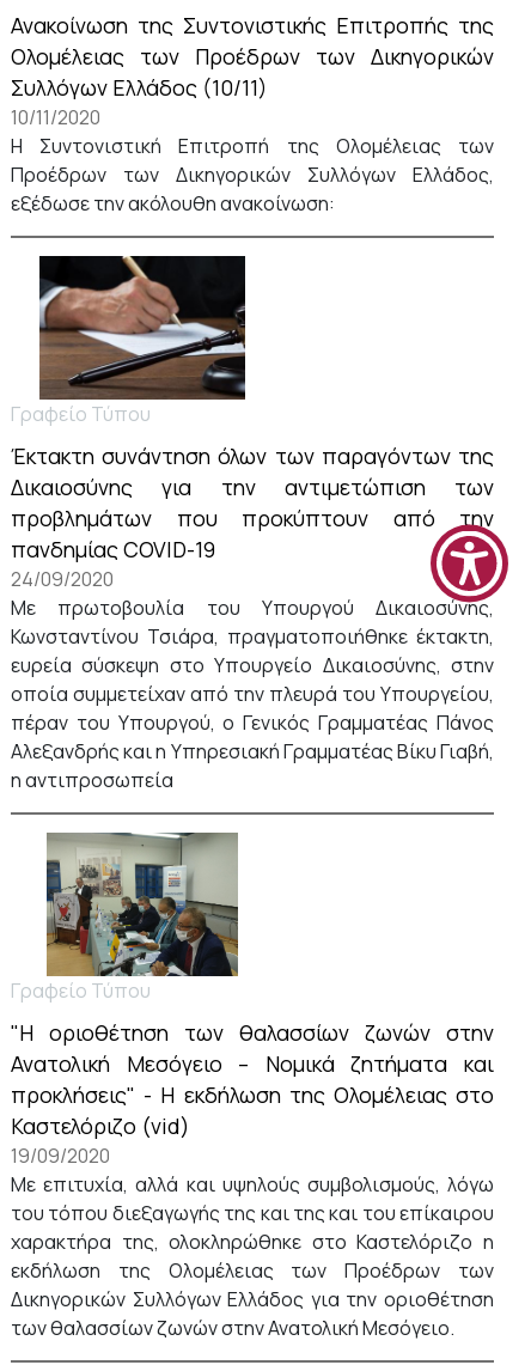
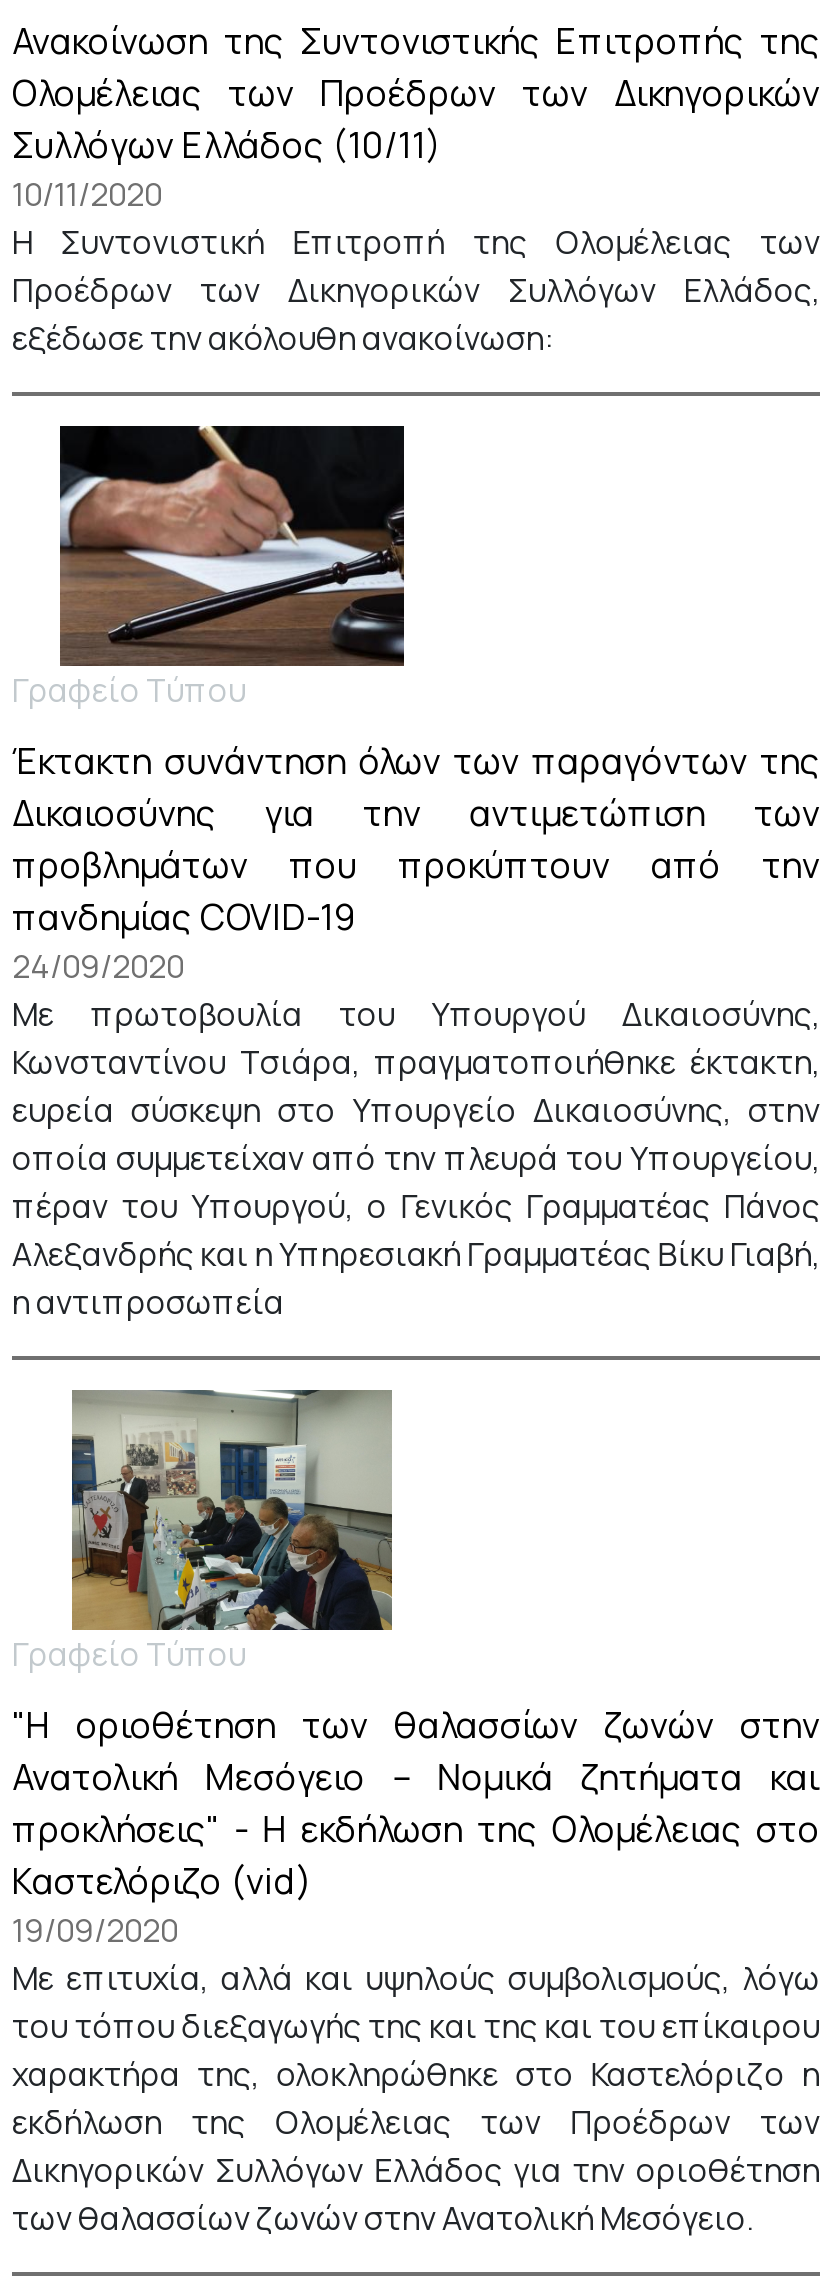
[429,536,509,592] [image] -> none

